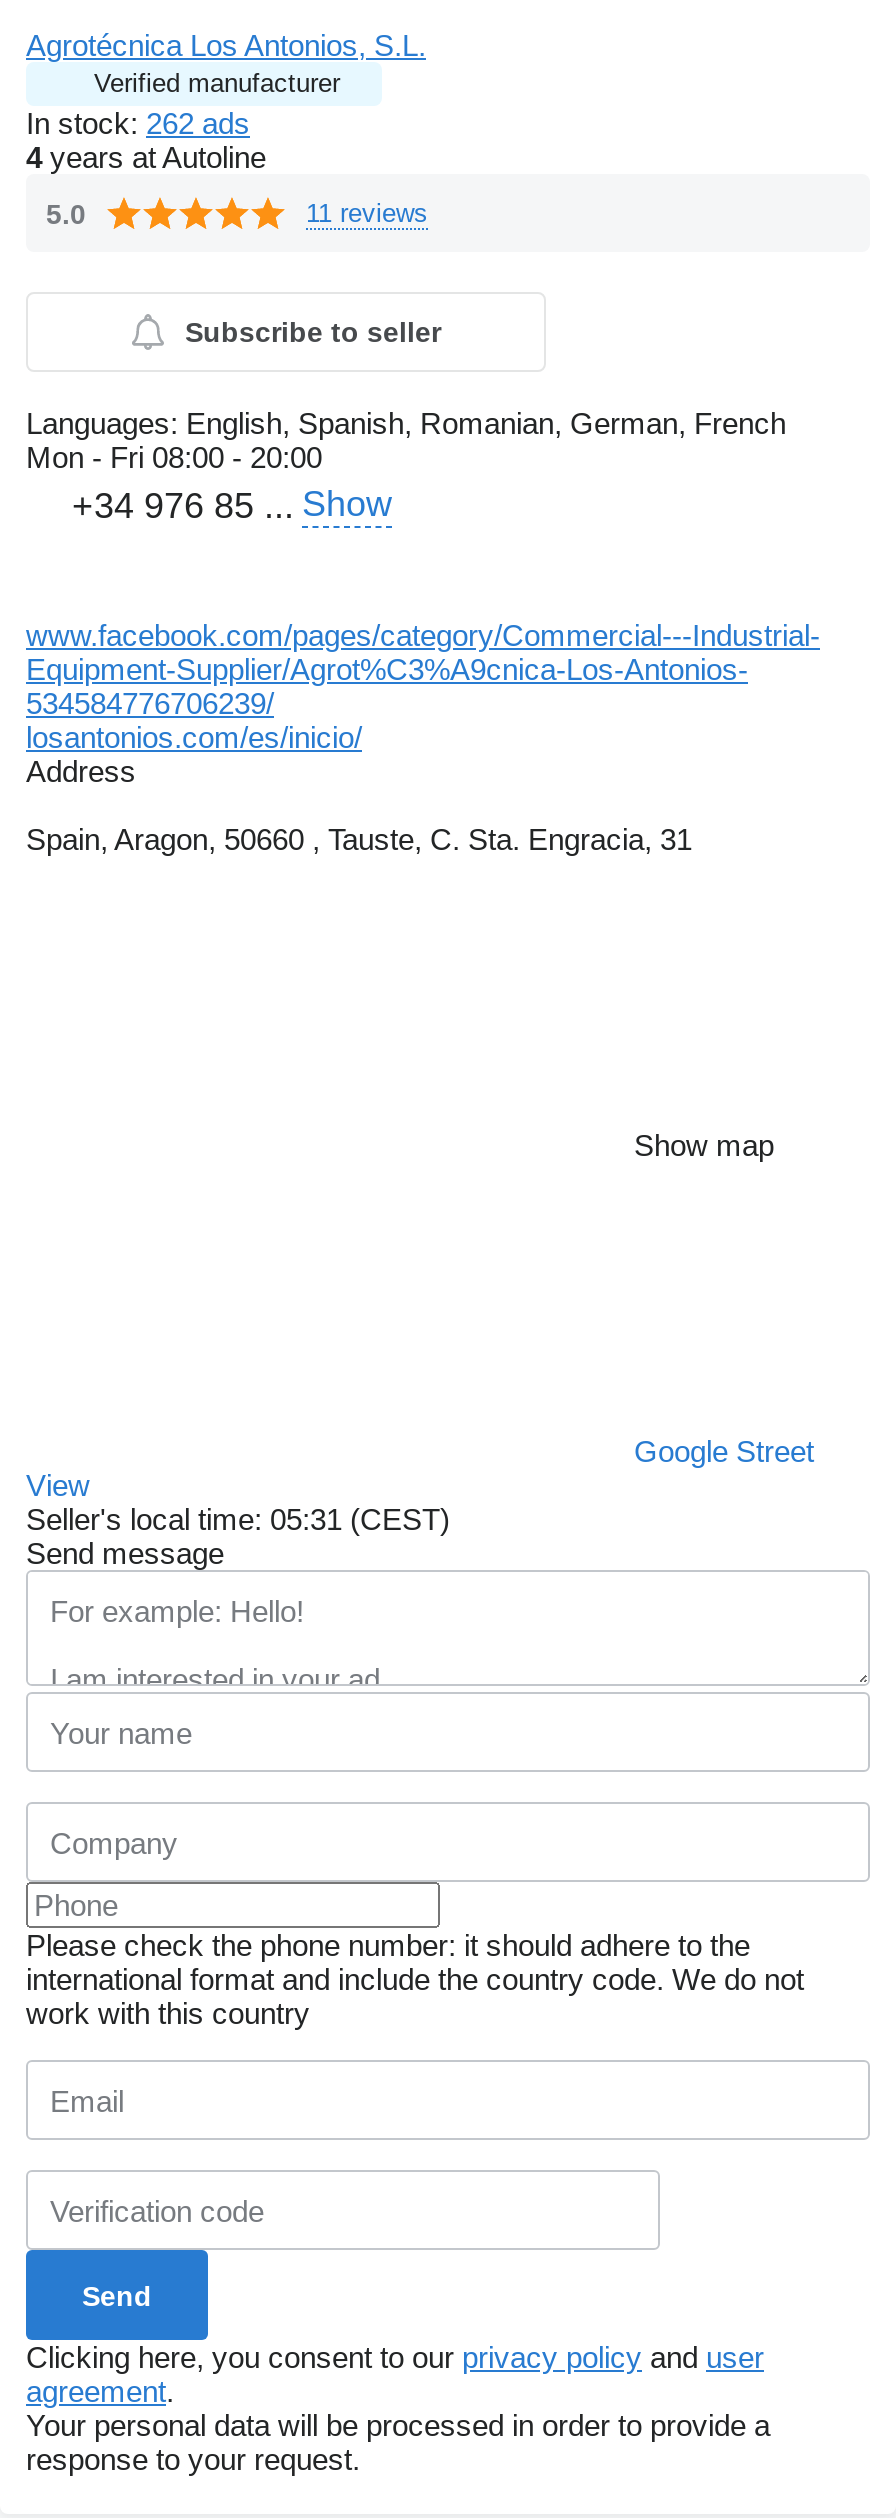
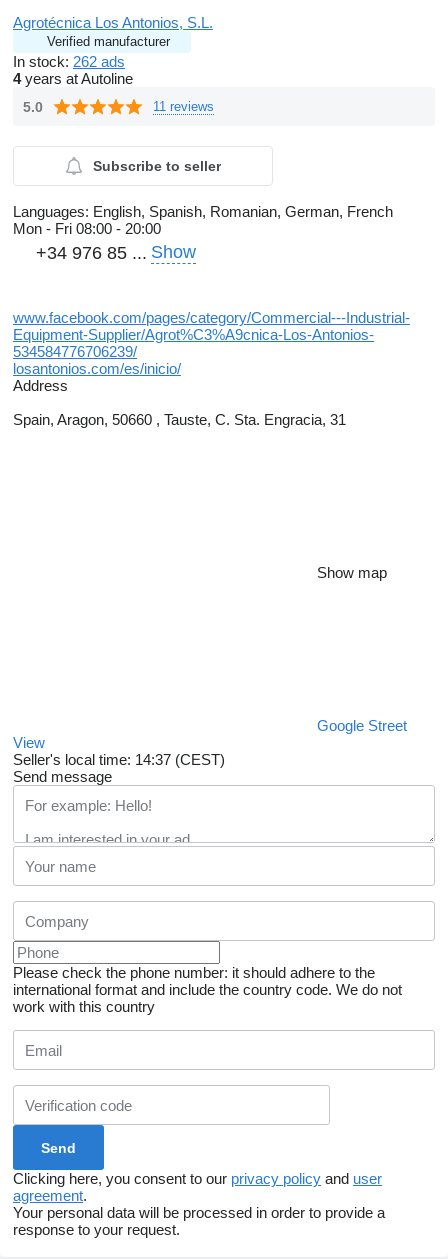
[26,1502,450,1536] Seller's local time: 05:31 (CEST) -> [13,751,225,768] Seller's local time: 14:37 (CEST)

